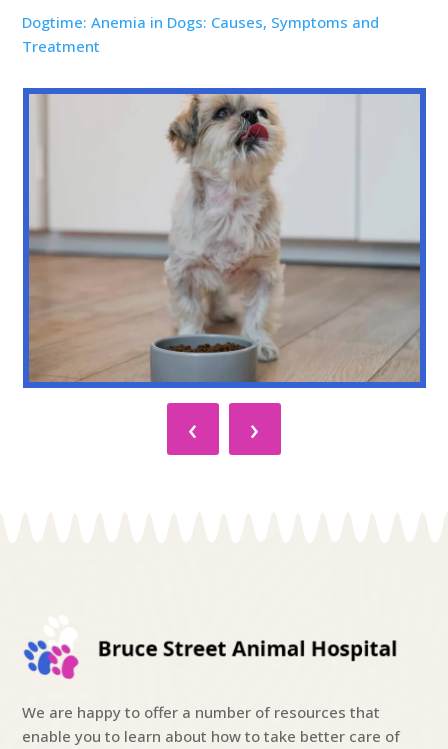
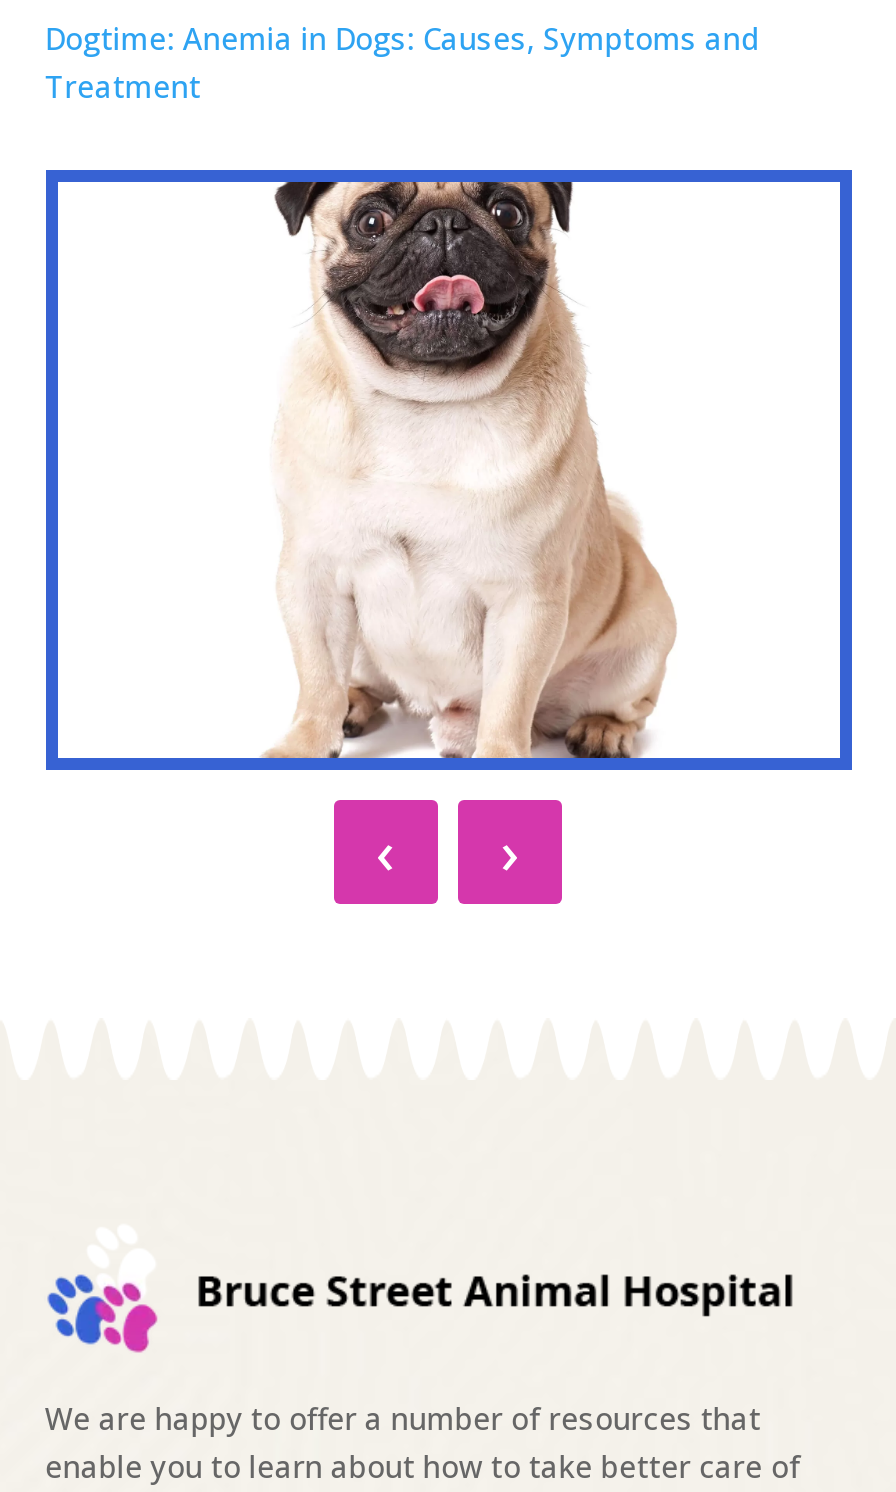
[28,93,421,383] [image] -> [56,180,842,760] [image]

